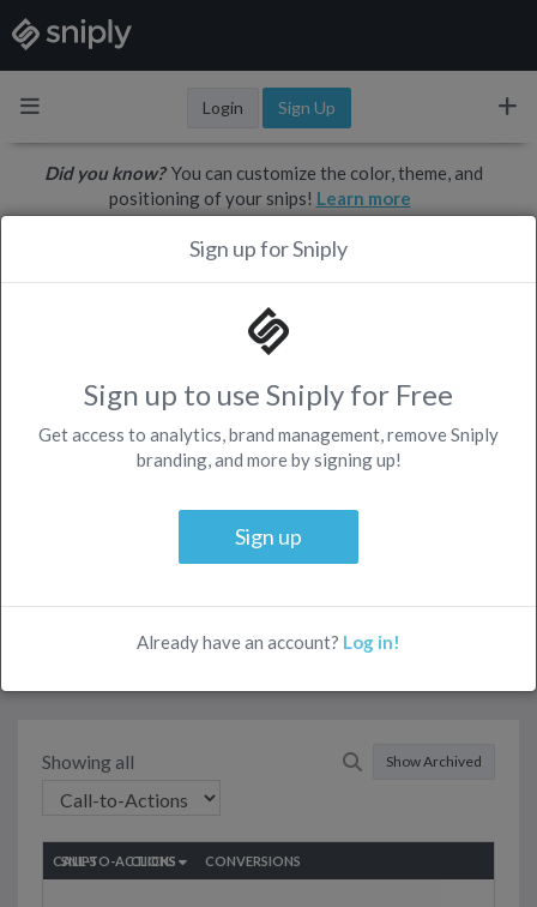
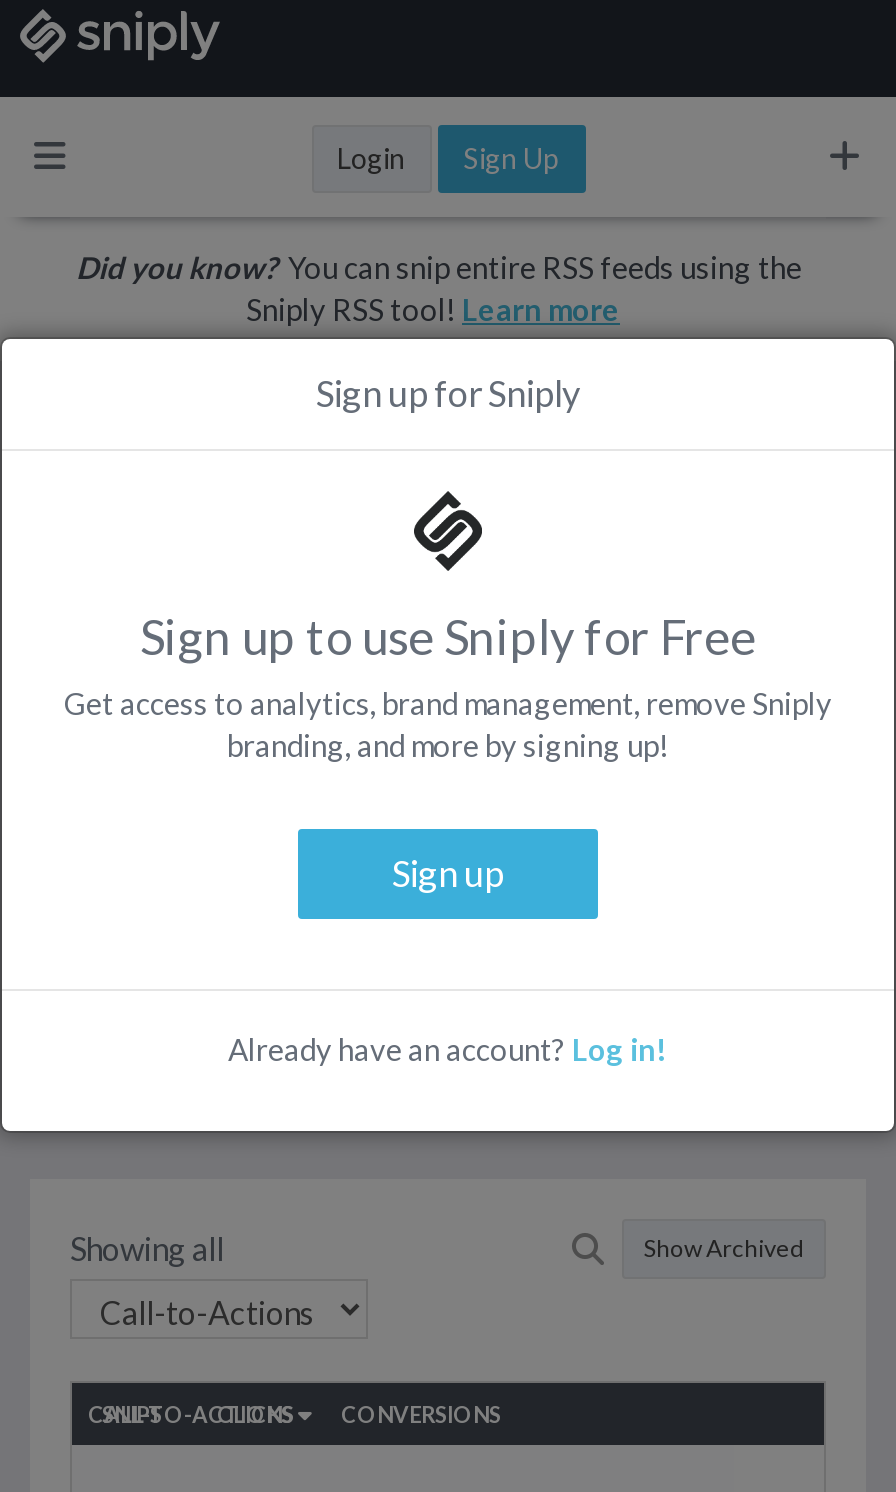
[44,162,482,209] Did you know? You can customize the color, theme, and | positioning of your snips! Learn more -> [76,249,802,327] Did you know? You can snip entire RSS feeds using the | Sniply RSS tool! Learn more

